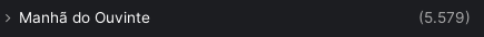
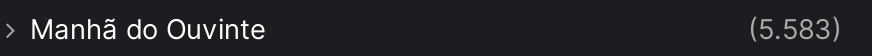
[418,8,471,26] (5.579) -> [748,12,842,44] (5.583)

